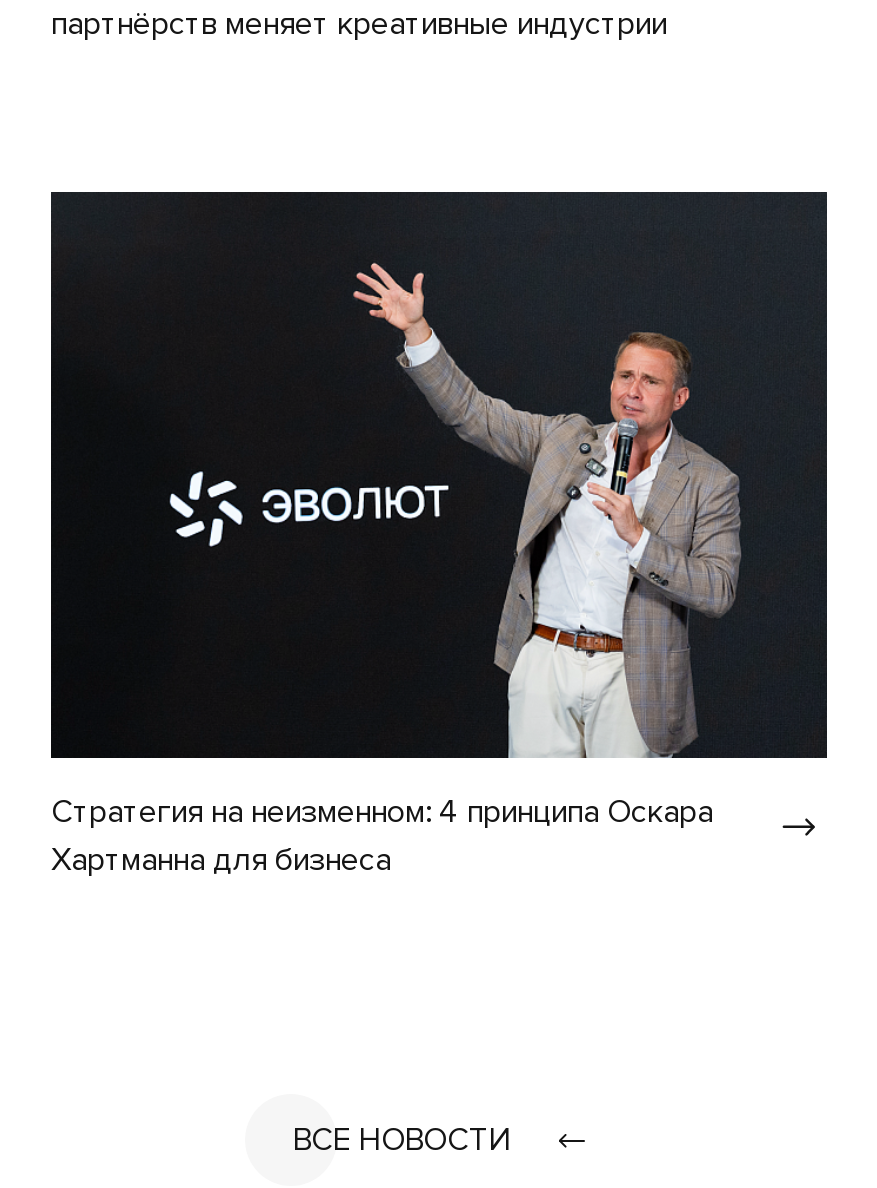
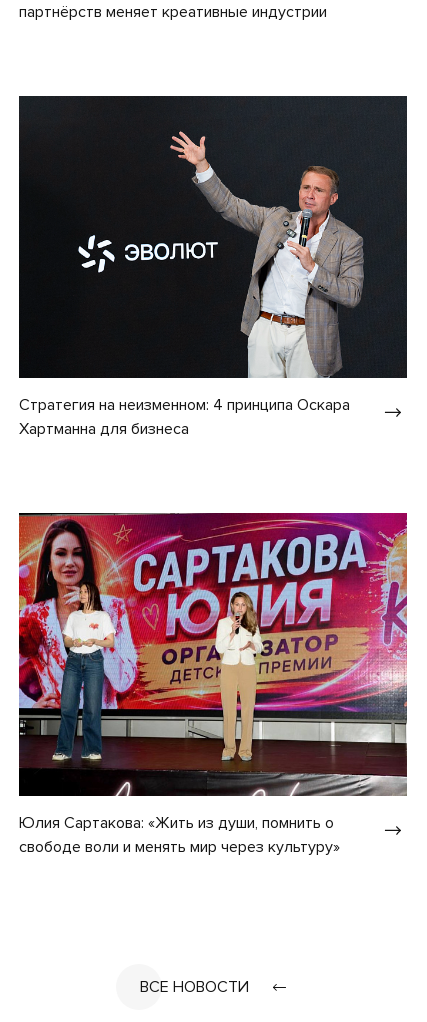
none -> [18,512,408,856] [image] | Юлия Сартакова: «Жить из души, помнить о | свободе воли и менять мир через культуру»

